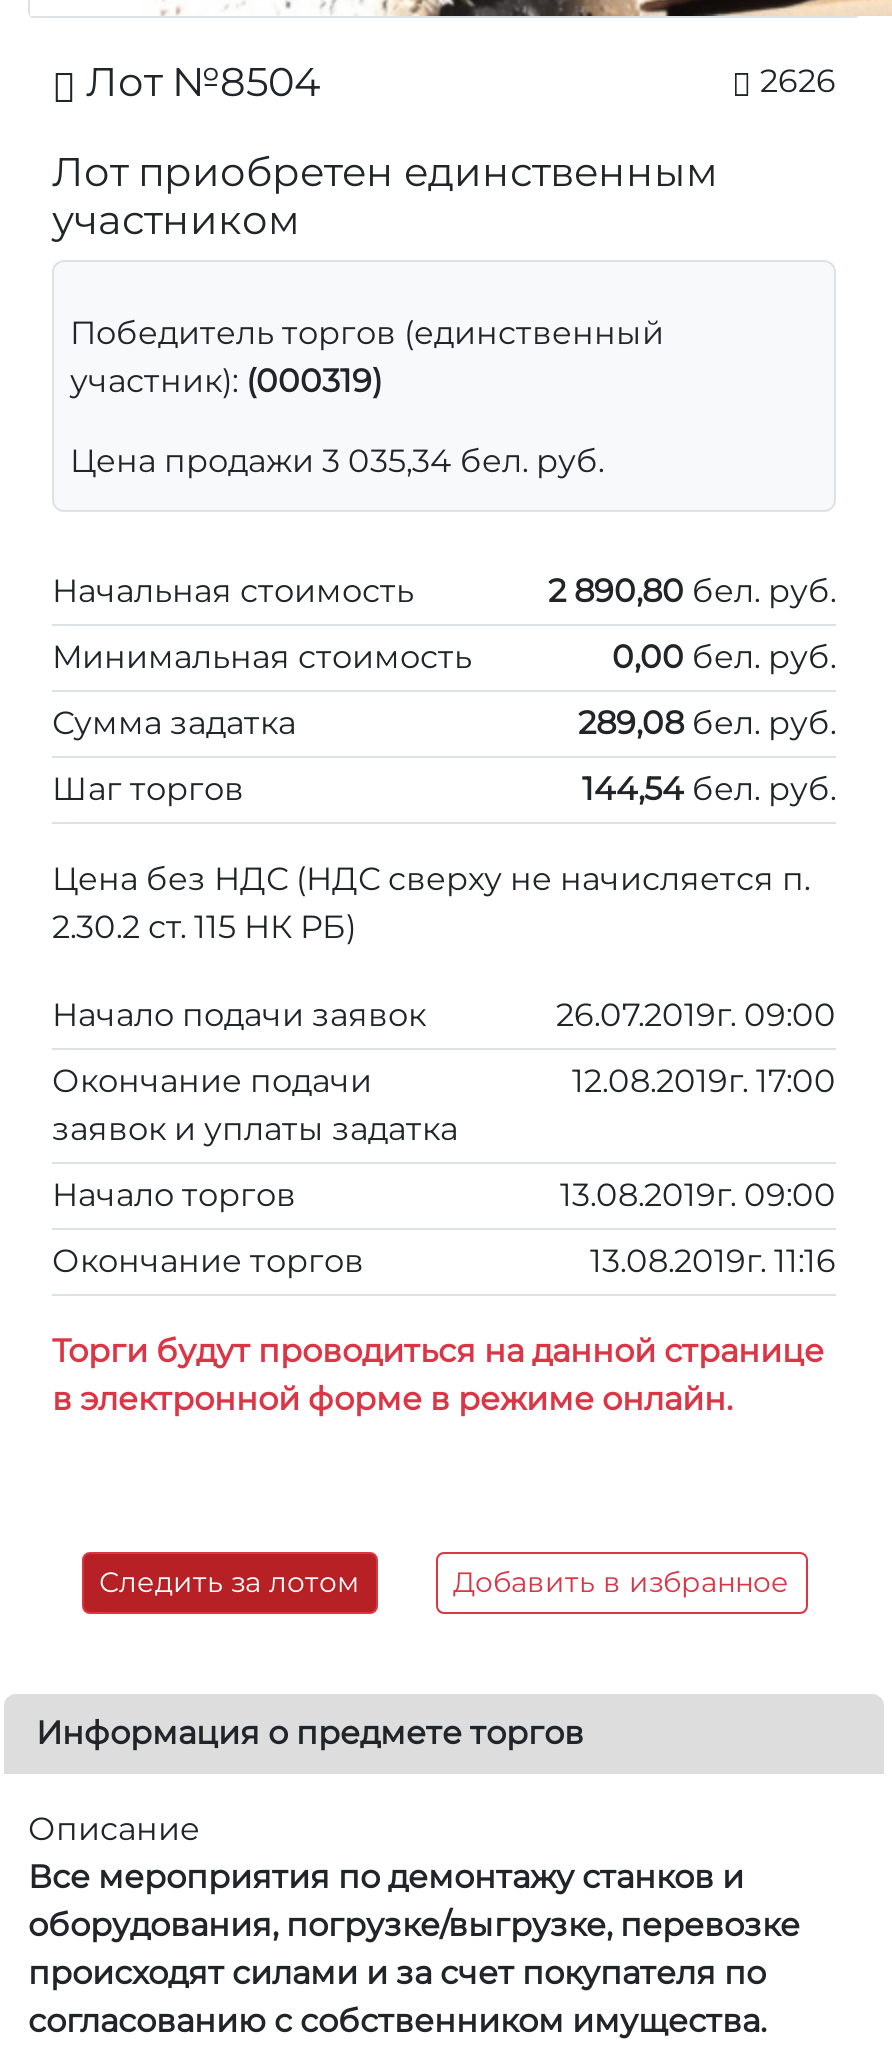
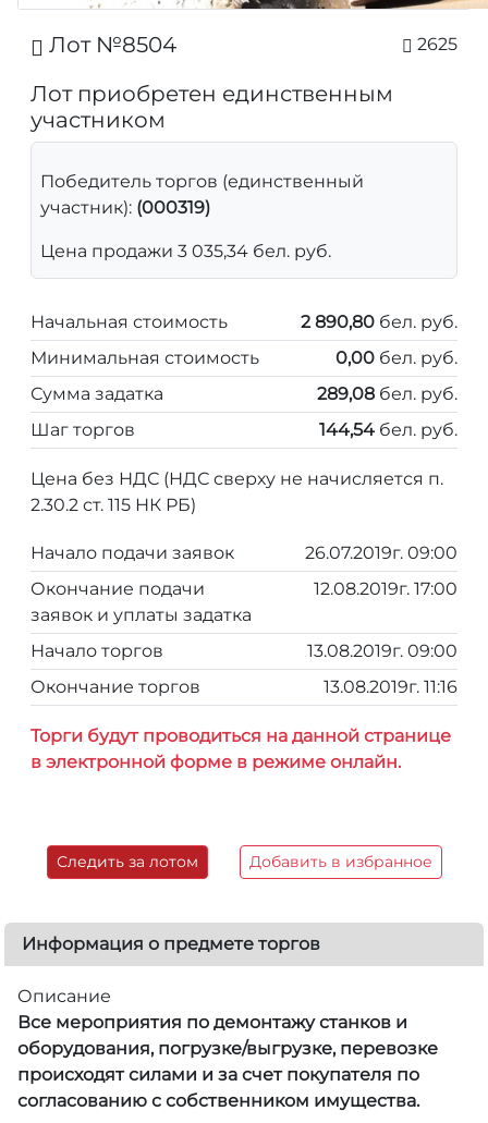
[752,62,836,100] 2626 -> [413,34,457,54] 2625

